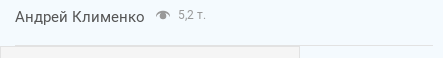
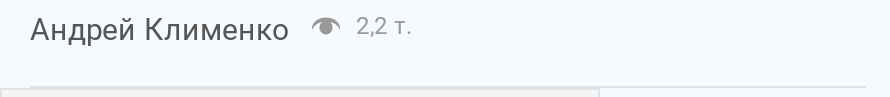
[178,8,206,22] 5,2 т. -> [356,11,412,39] 2,2 т.

